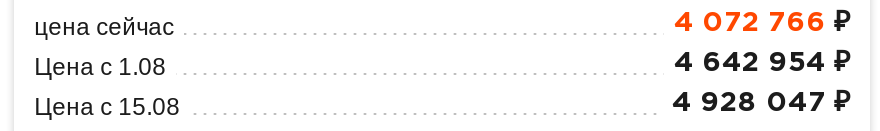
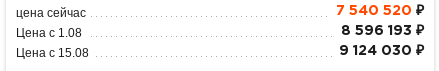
[674,10,850,34] 4 072 766 ₽ -> [336,5,424,17] 7 540 520 ₽
[674,50,850,74] 4 642 954 ₽ -> [341,25,424,37] 8 596 193 ₽
[672,90,850,114] 4 928 047 ₽ -> [339,45,424,57] 9 124 030 ₽

